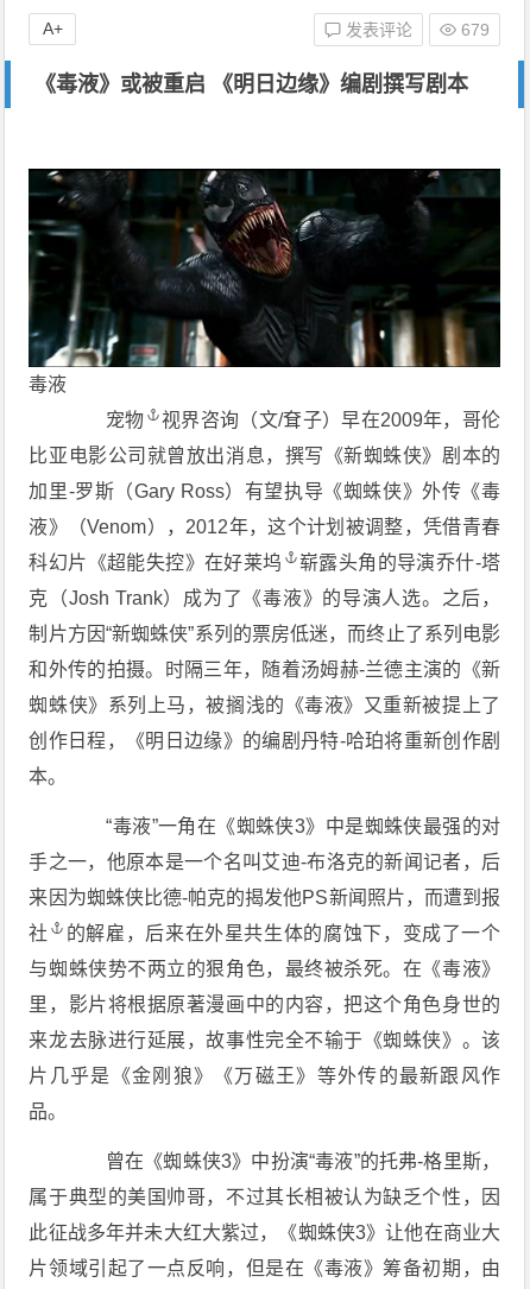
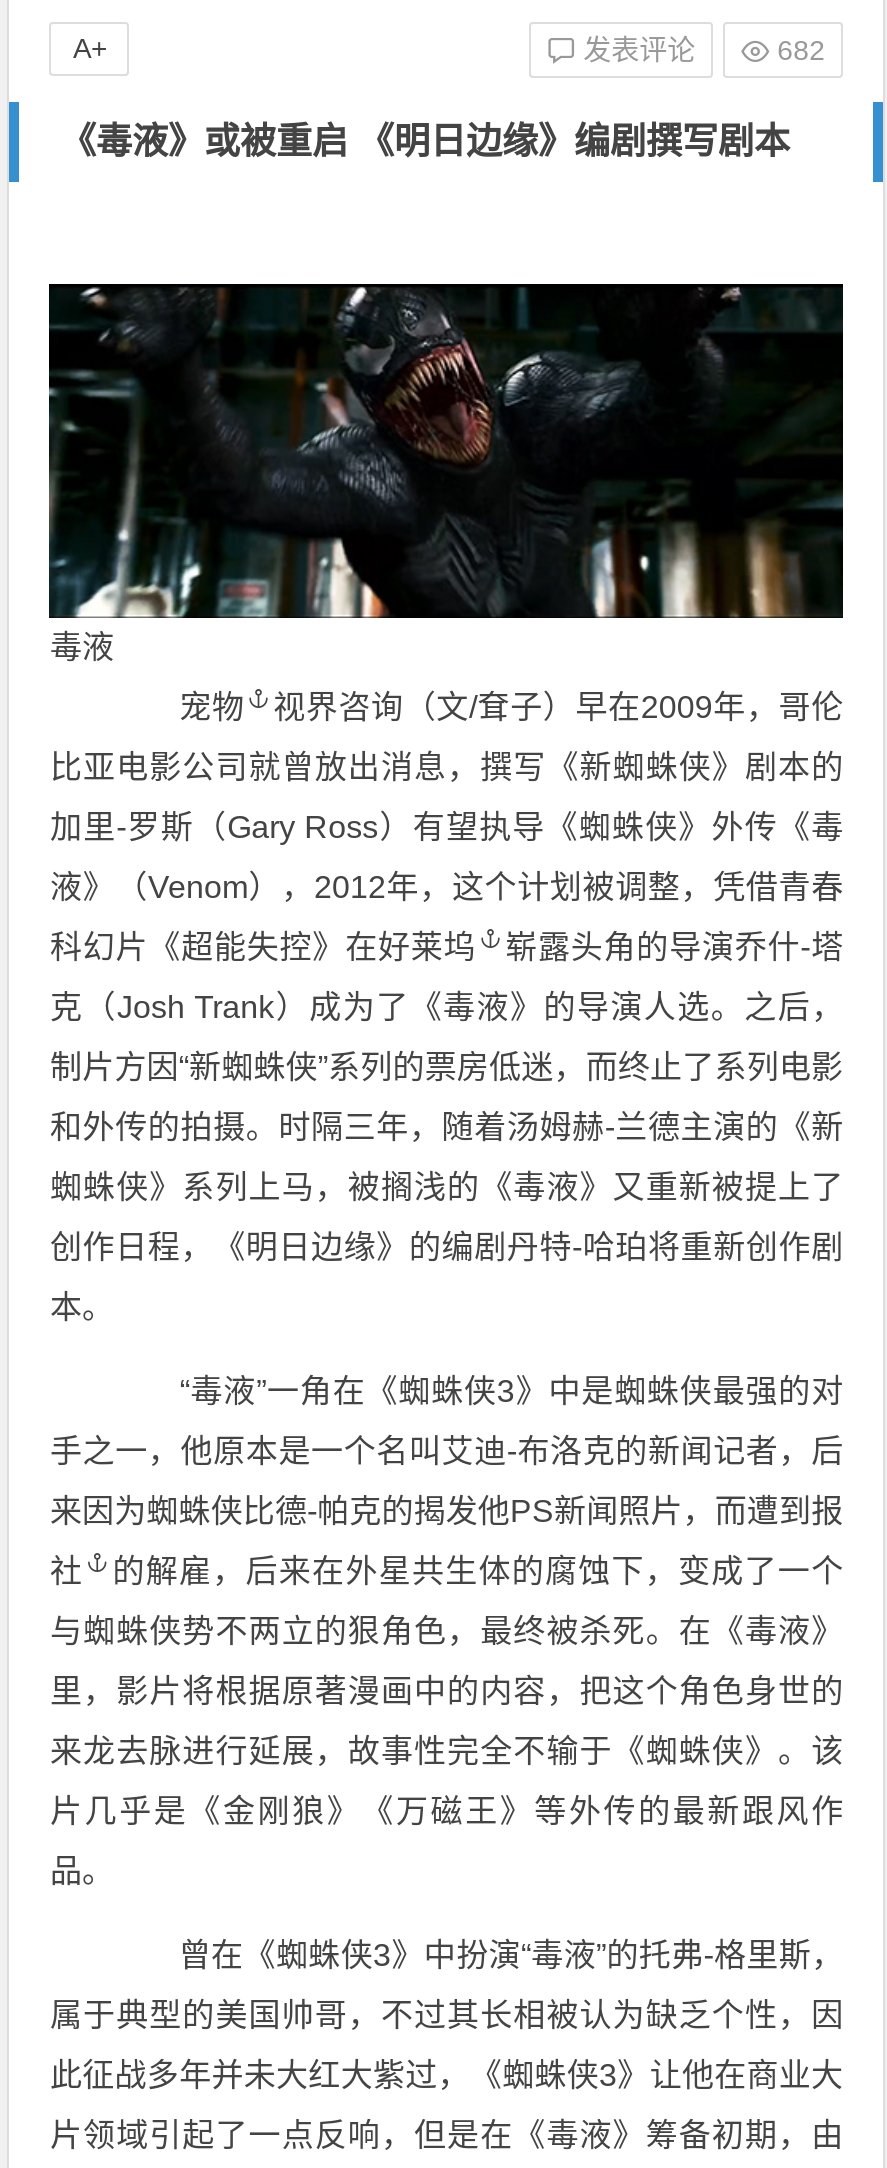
[456,20,490,39] 679 -> [769,34,825,66] 682

